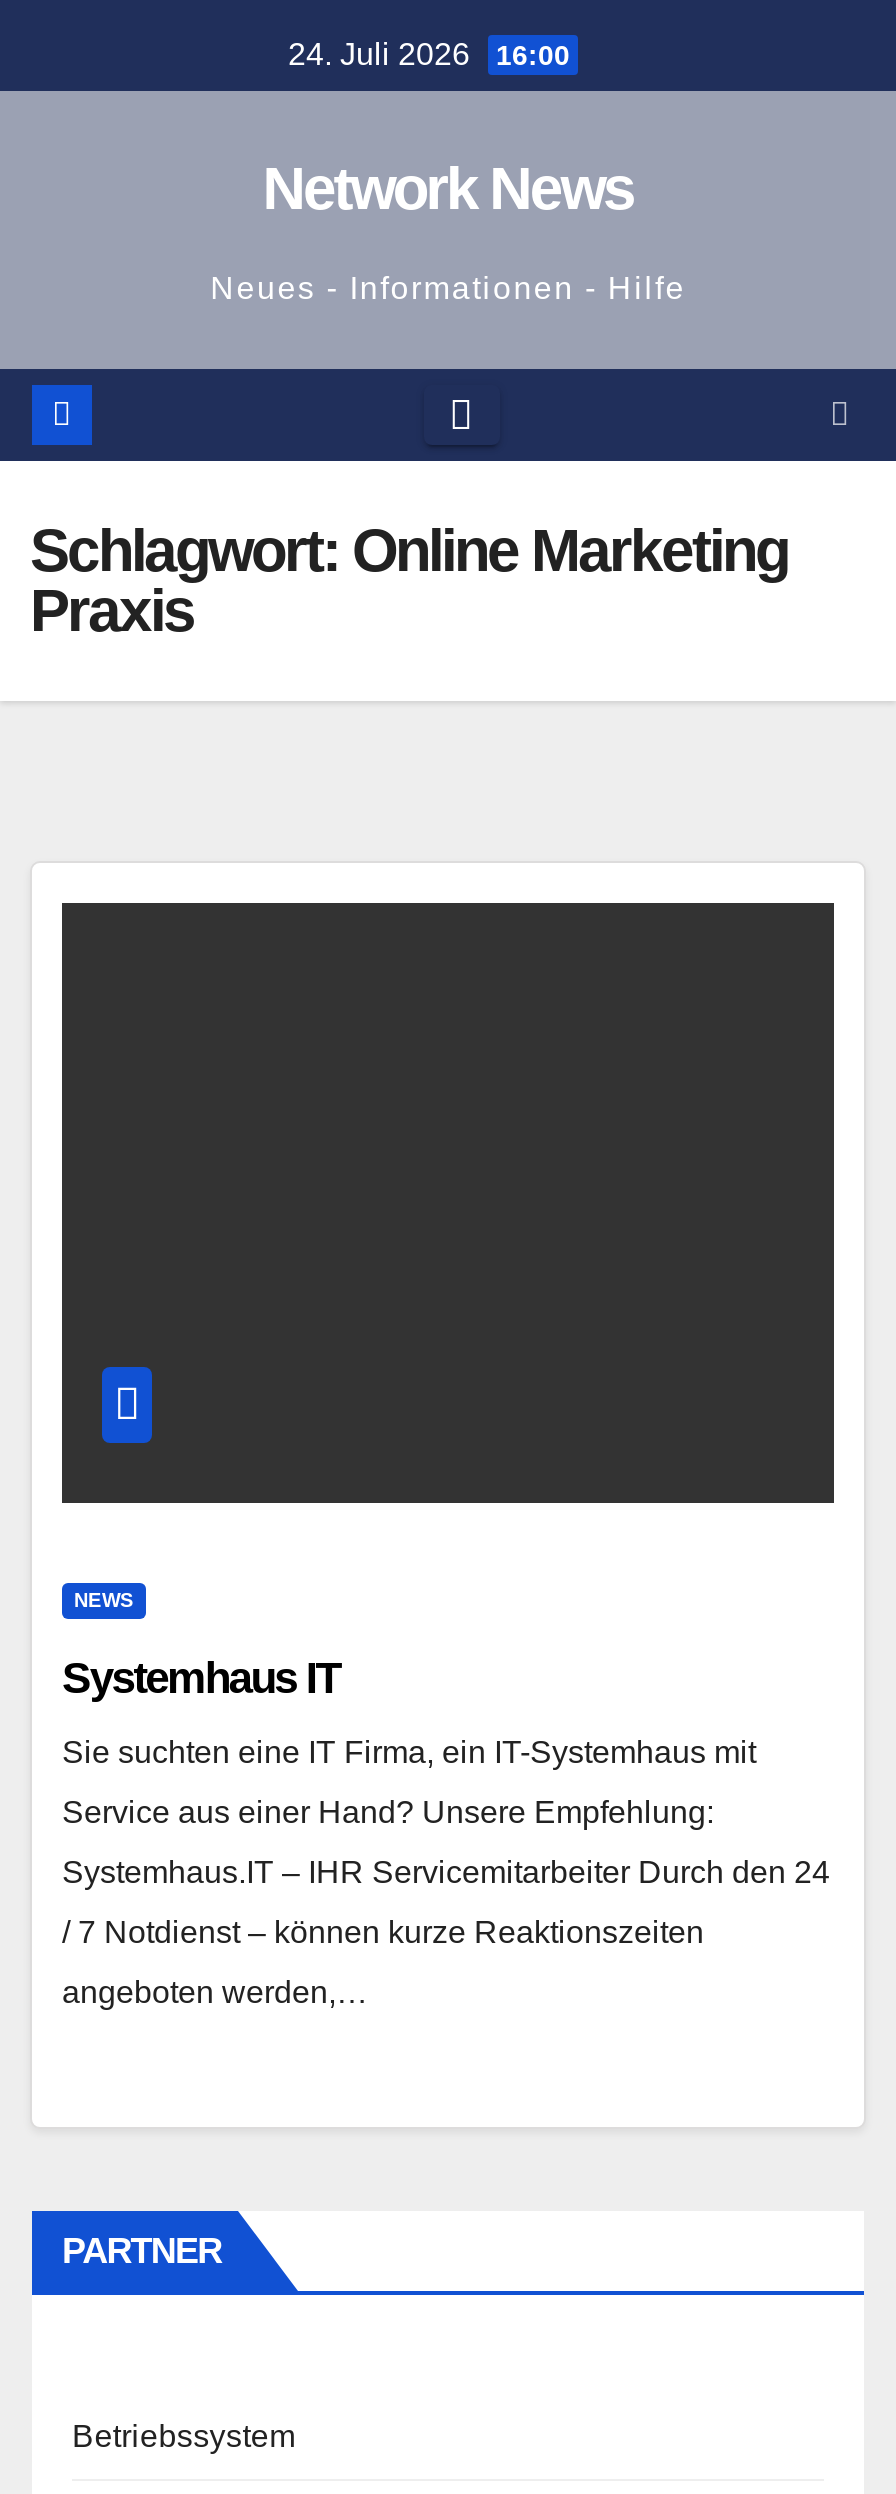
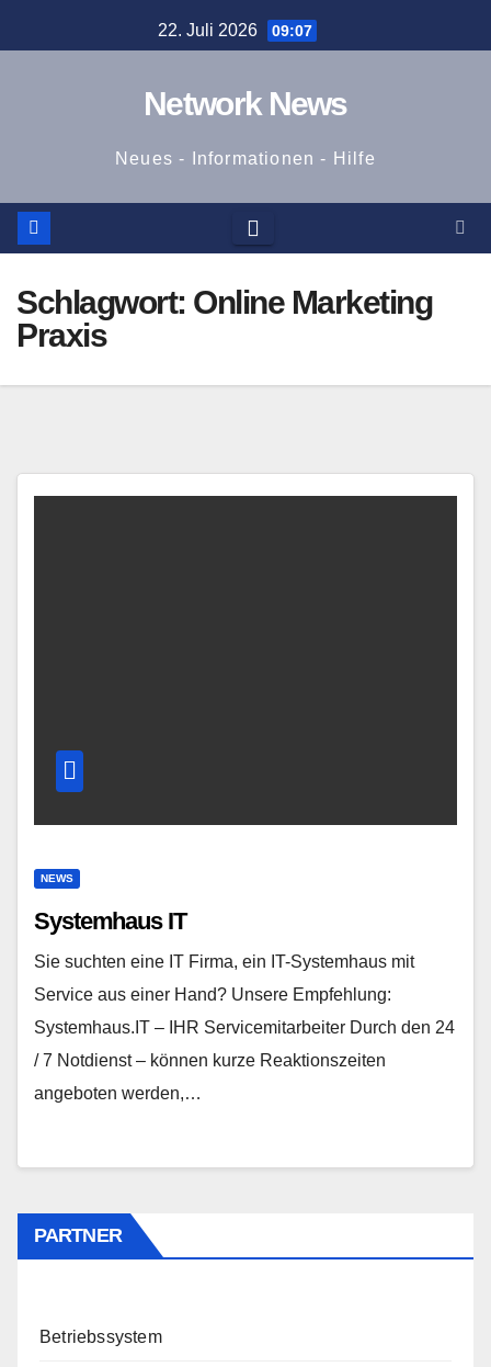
[288,37,570,71] 24. Juli 2026 16:00 -> [158,21,312,39] 22. Juli 2026 09:07

